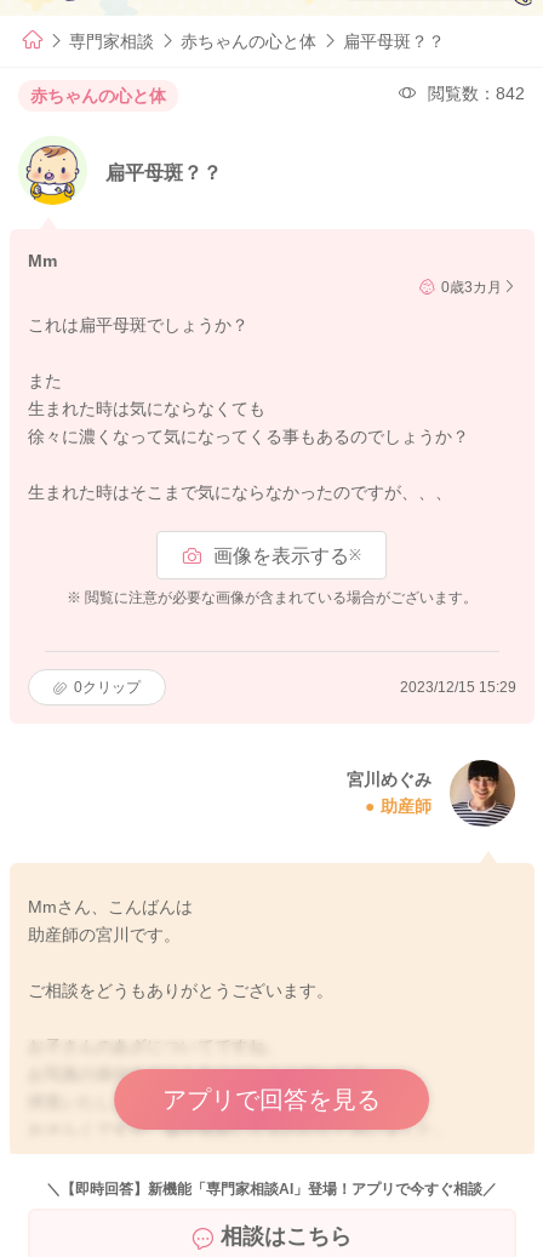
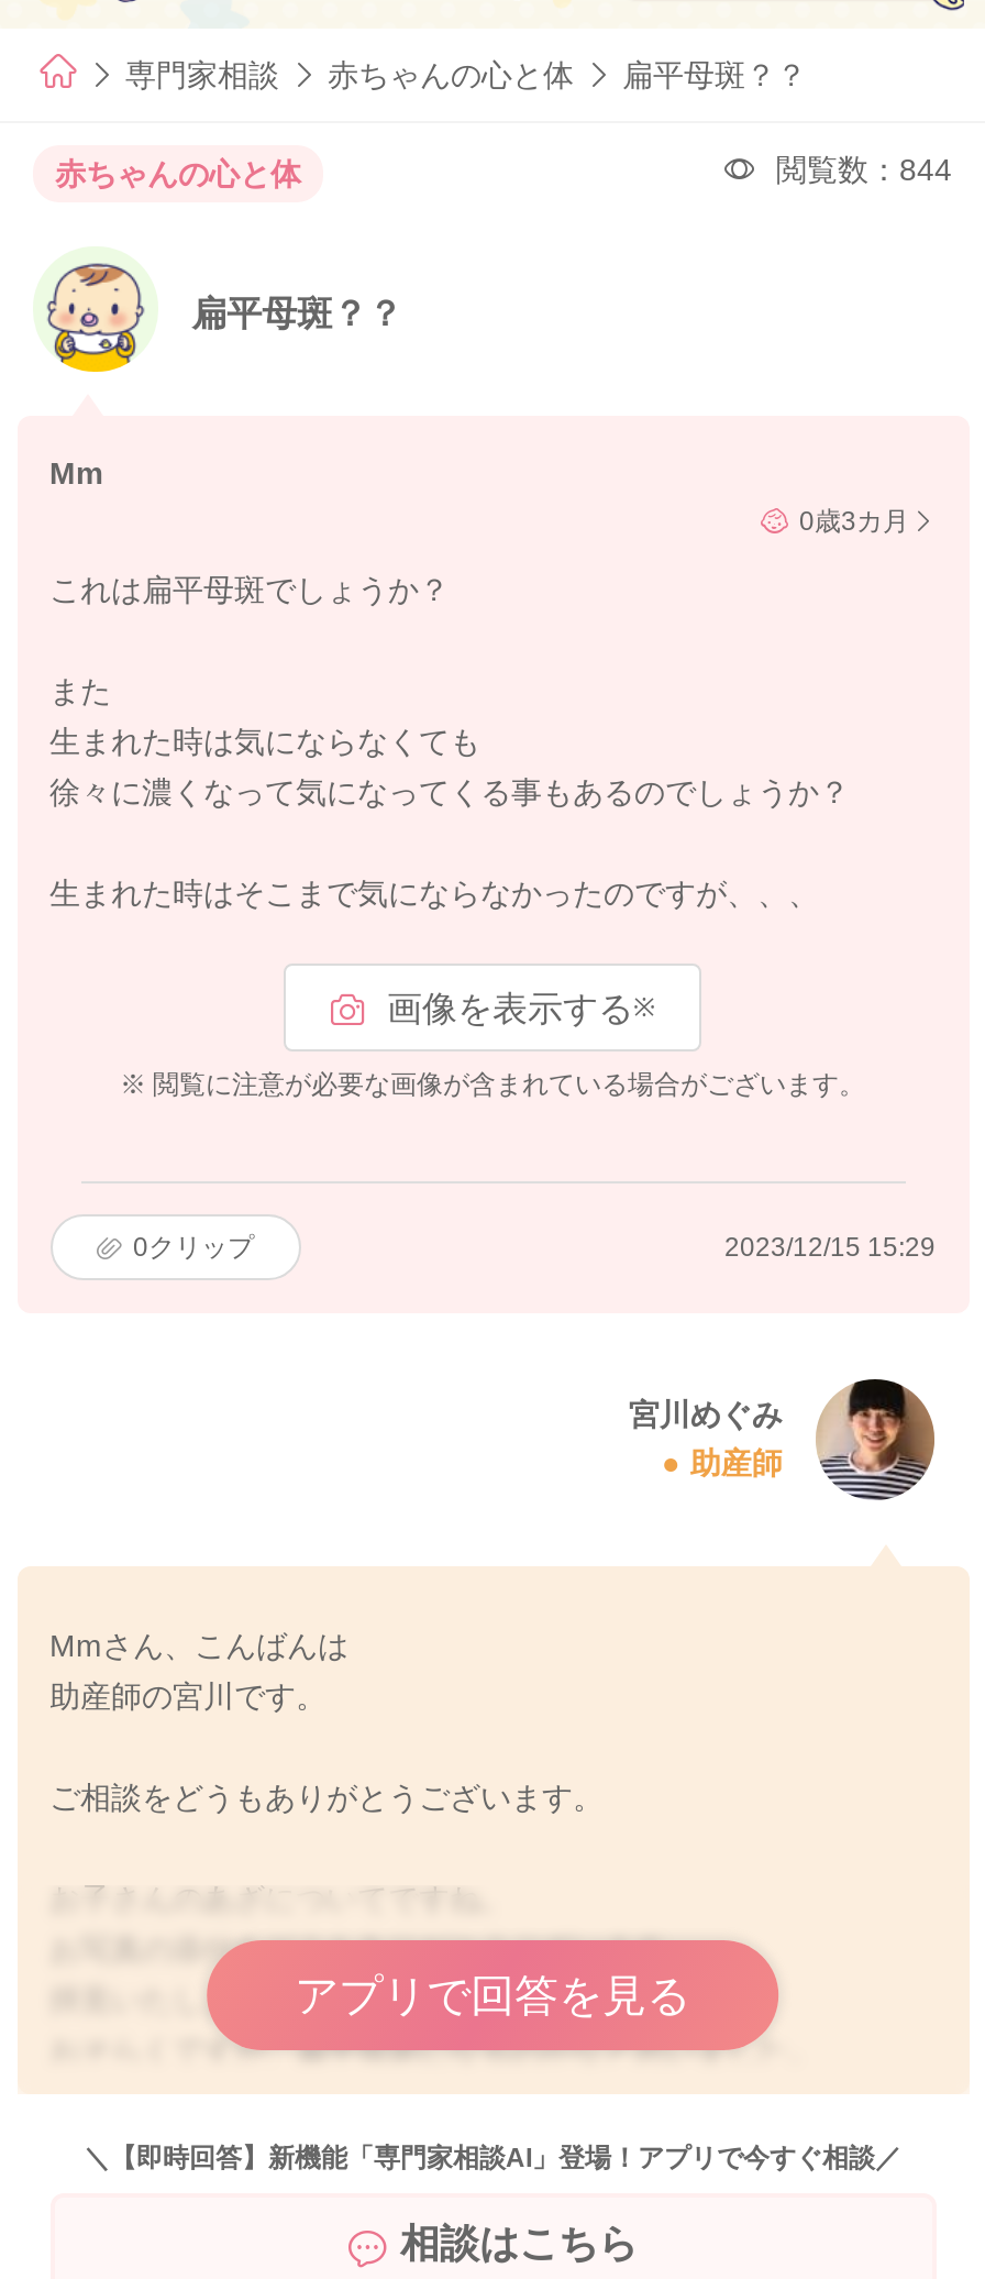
[428,84,525,103] 閲覧数：842 -> [776,152,952,187] 閲覧数：844

